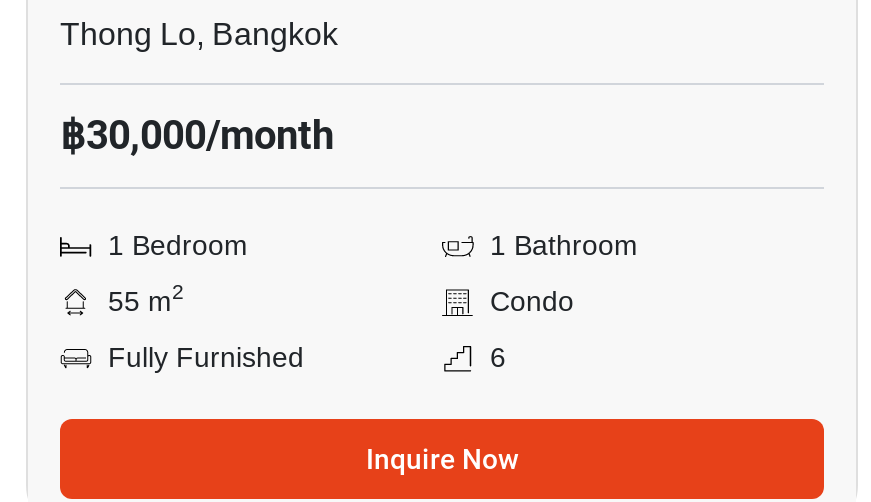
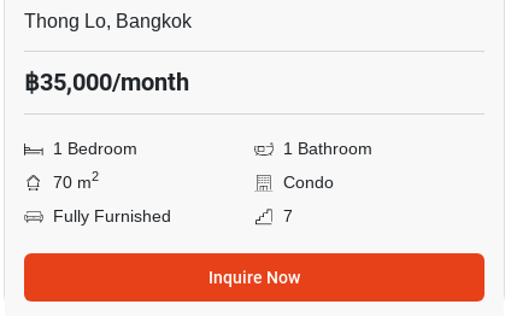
[60,111,334,159] ฿30,000/month -> [24,68,189,96] ฿35,000/month
[108,279,184,319] 55 m2 -> [53,169,99,193] 70 m2
[490,341,506,375] 6 -> [283,206,293,227] 7

